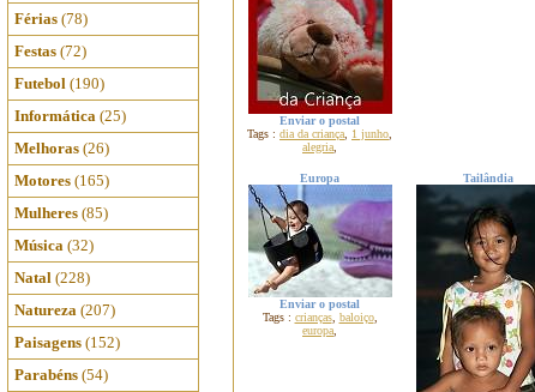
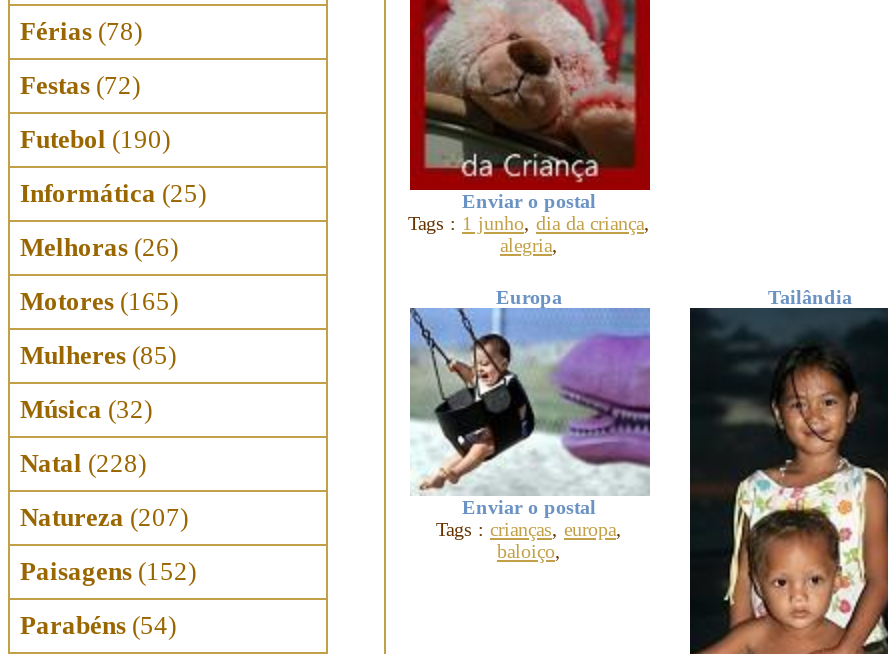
[247,127,392,140] Tags : dia da criança, 1 junho, -> [408,212,650,234] Tags : 1 junho, dia da criança,
[262,310,377,337] Tags : crianças, baloiço, | europa, -> [436,518,622,562] Tags : crianças, europa, | baloiço,

